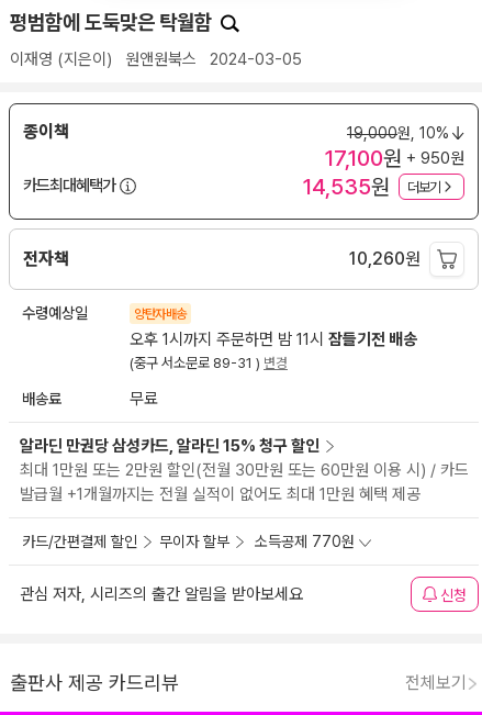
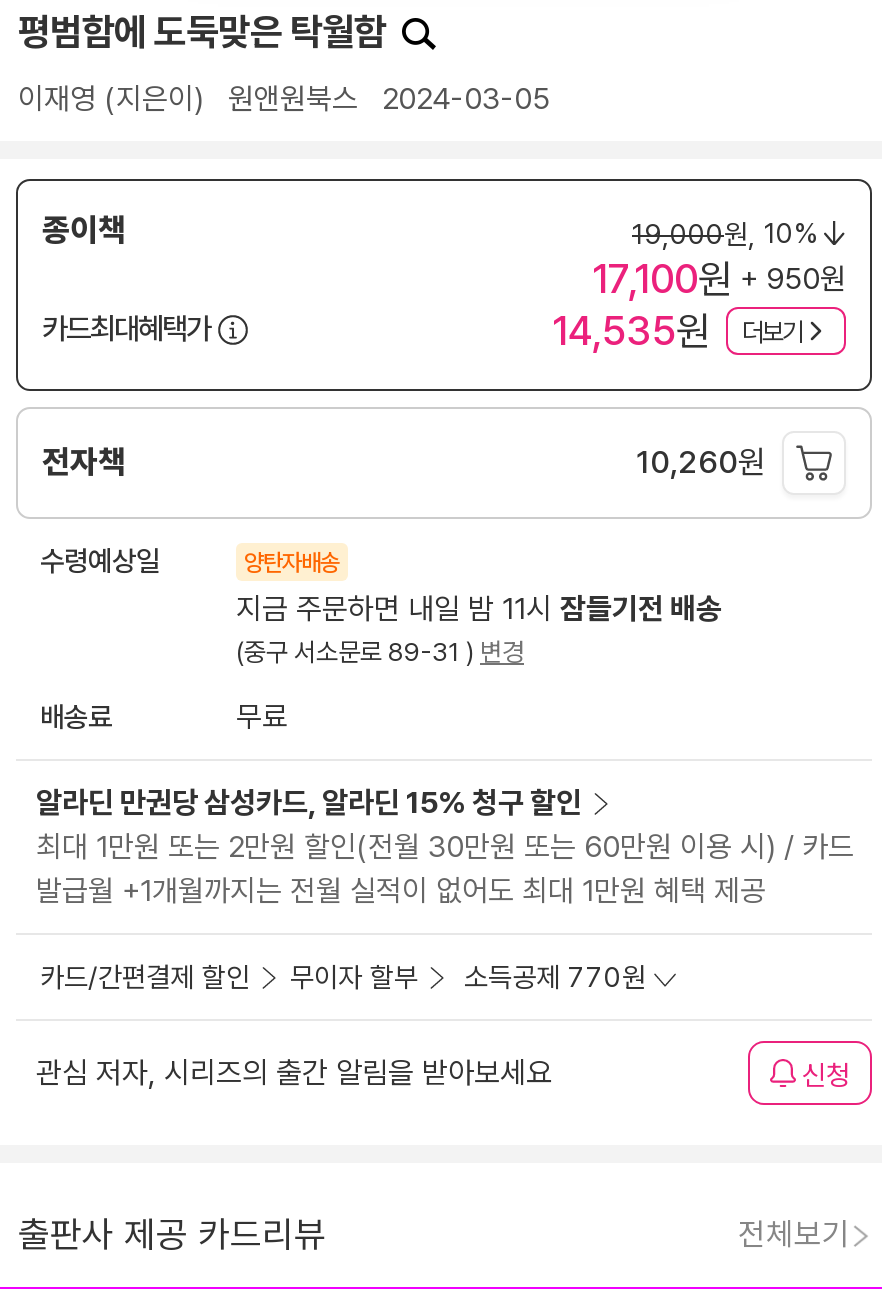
[130,330,417,350] 오후 1시까지 주문하면 밤 11시 잠들기전 배송 -> [236,592,722,628] 지금 주문하면 내일 밤 11시 잠들기전 배송

